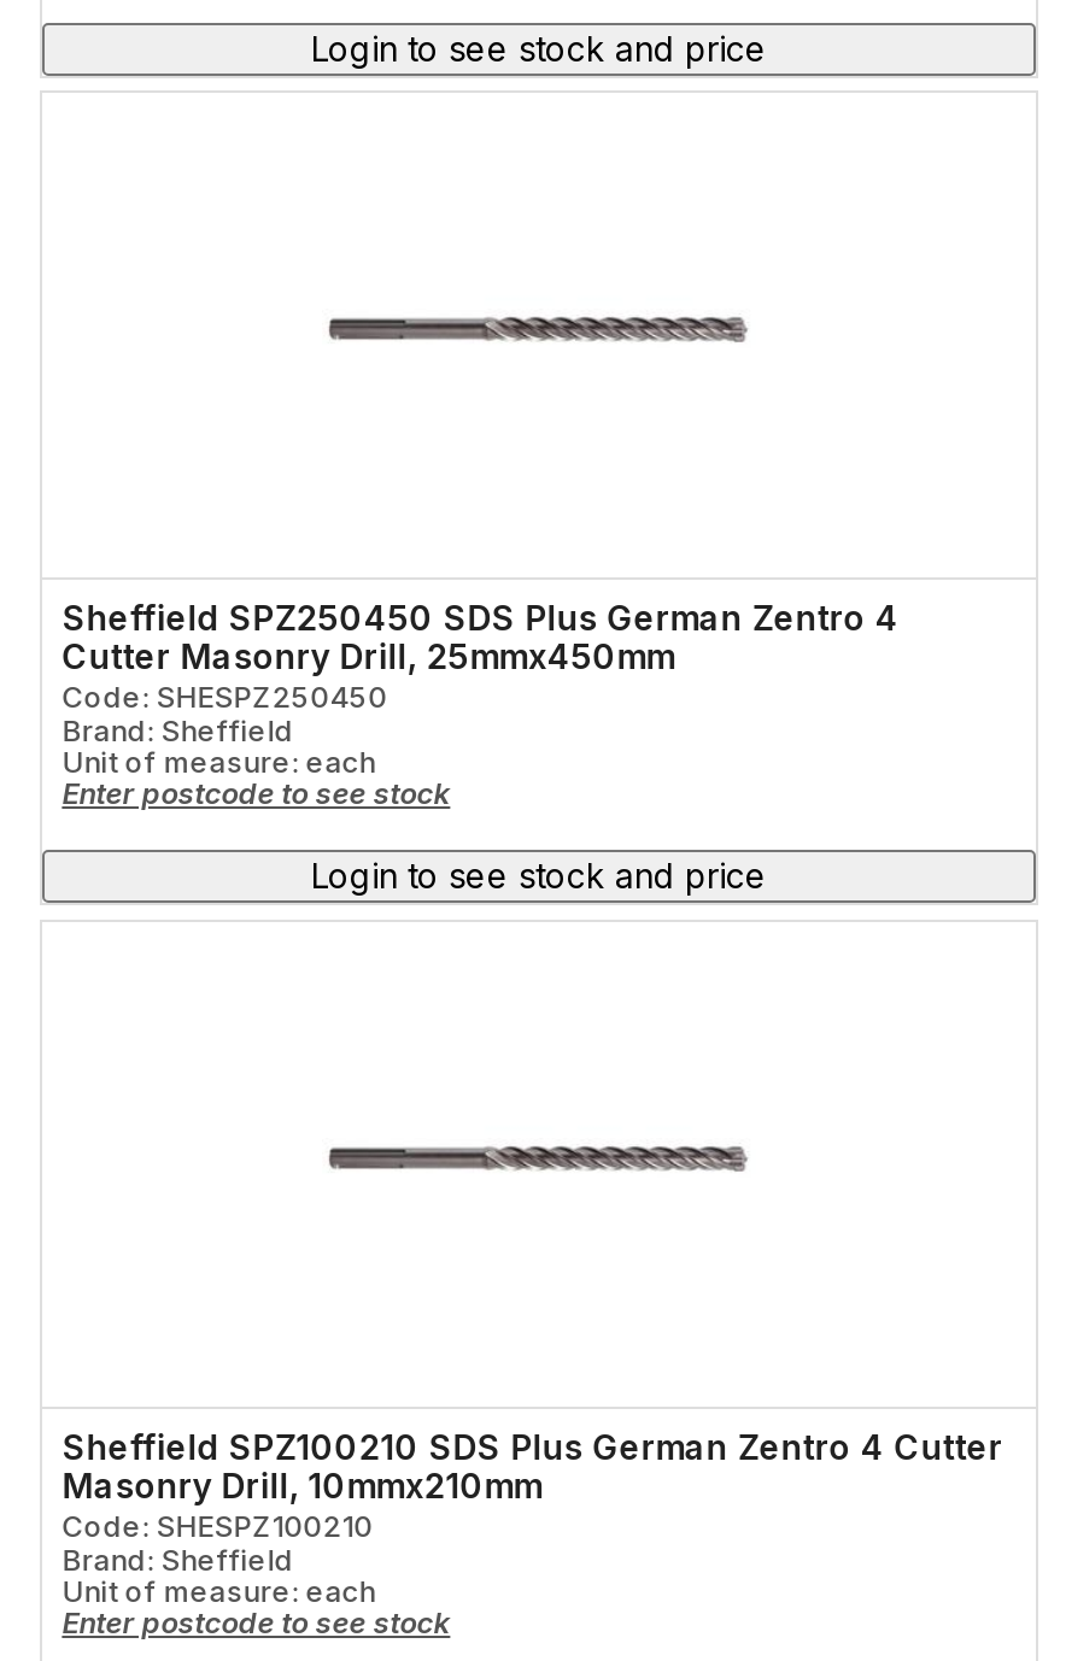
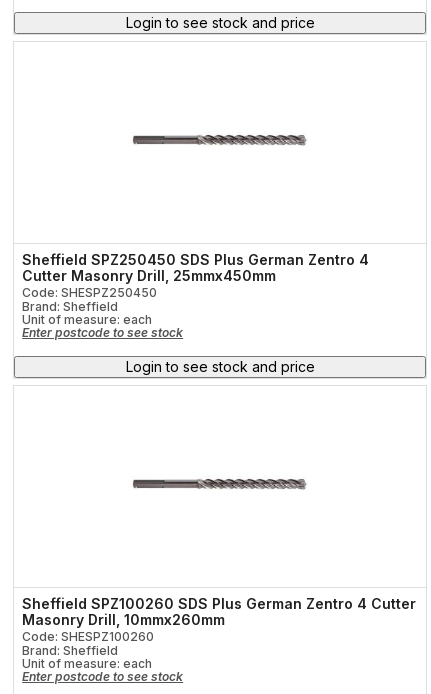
[62,1426,1003,1467] Sheffield SPZ100210 SDS Plus German Zentro 4 Cutter -> [22,595,416,612] Sheffield SPZ100260 SDS Plus German Zentro 4 Cutter
[62,1465,542,1506] Masonry Drill, 10mmx210mm -> [22,611,225,628] Masonry Drill, 10mmx260mm
[62,1508,373,1544] Code: SHESPZ100210 -> [22,629,154,644] Code: SHESPZ100260

